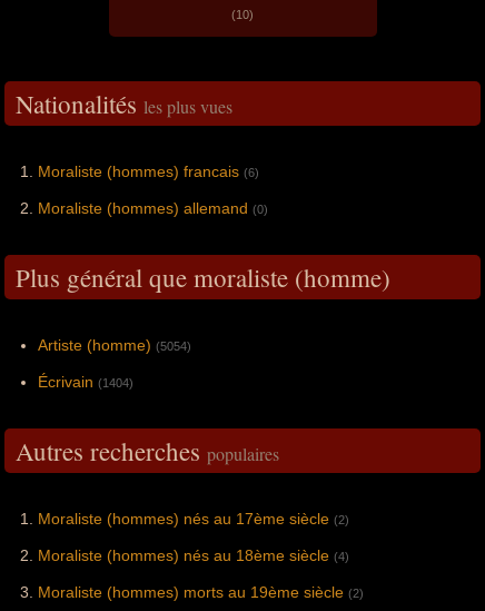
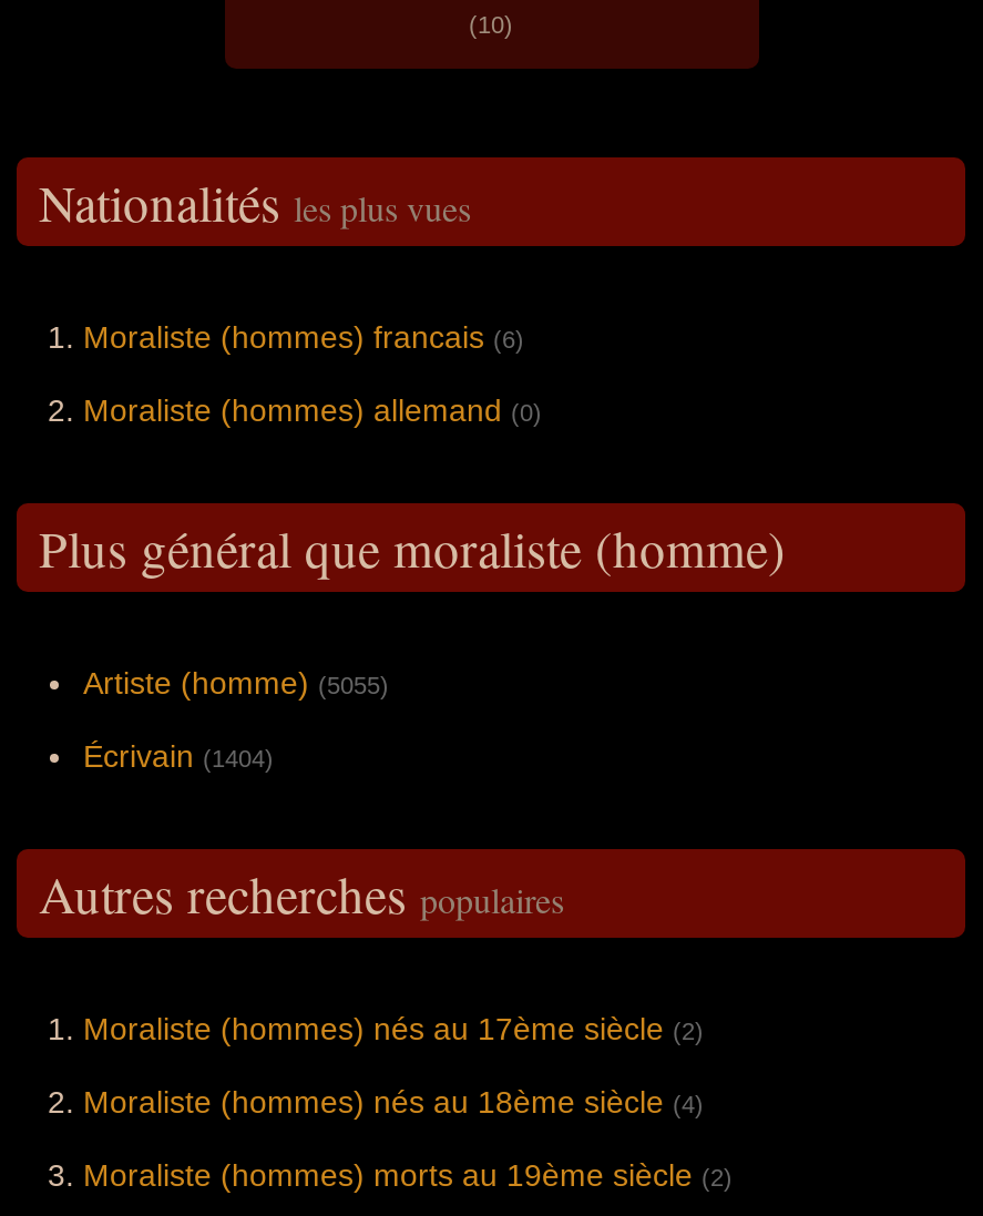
[38,337,191,354] Artiste (homme) (5054) -> [83,666,389,702] Artiste (homme) (5055)

